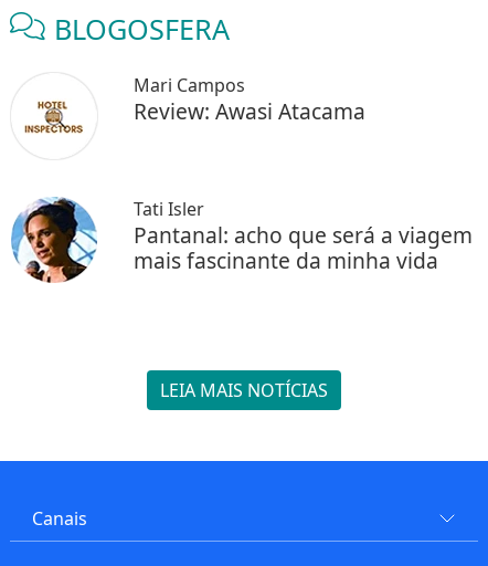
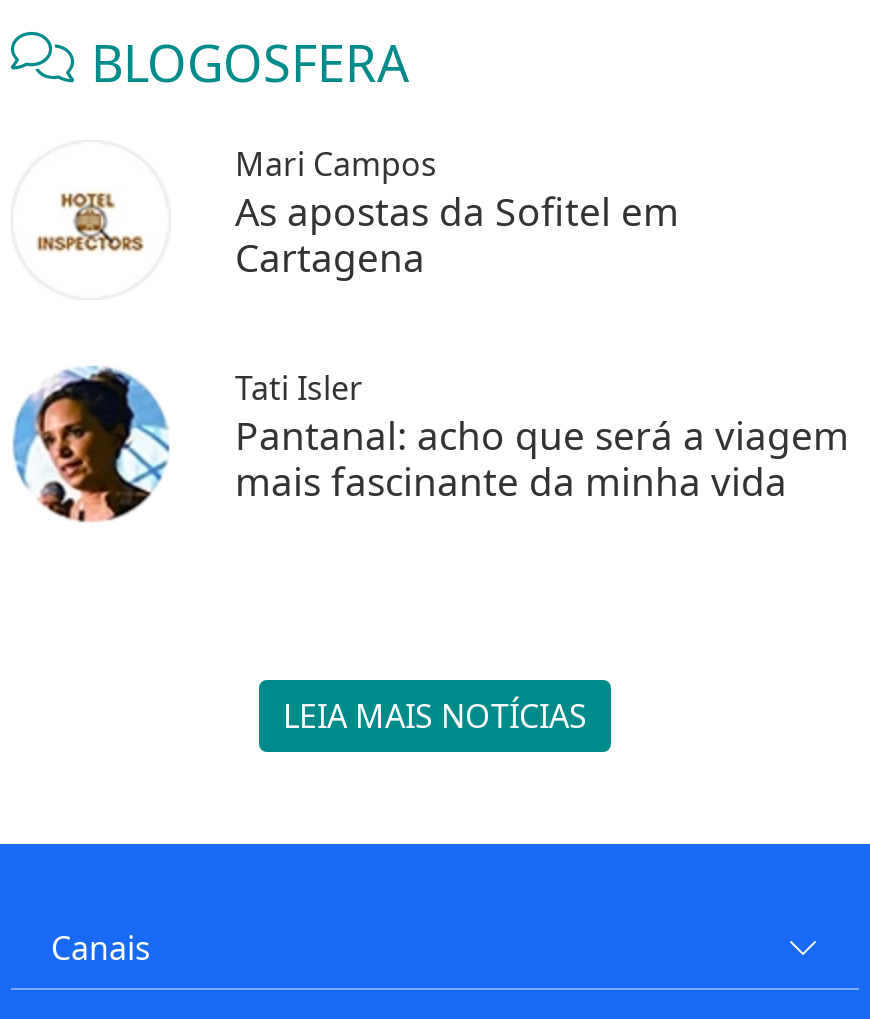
[134,96,365,126] Review: Awasi Atacama -> [235,185,679,285] As apostas da Sofitel em | Cartagena

